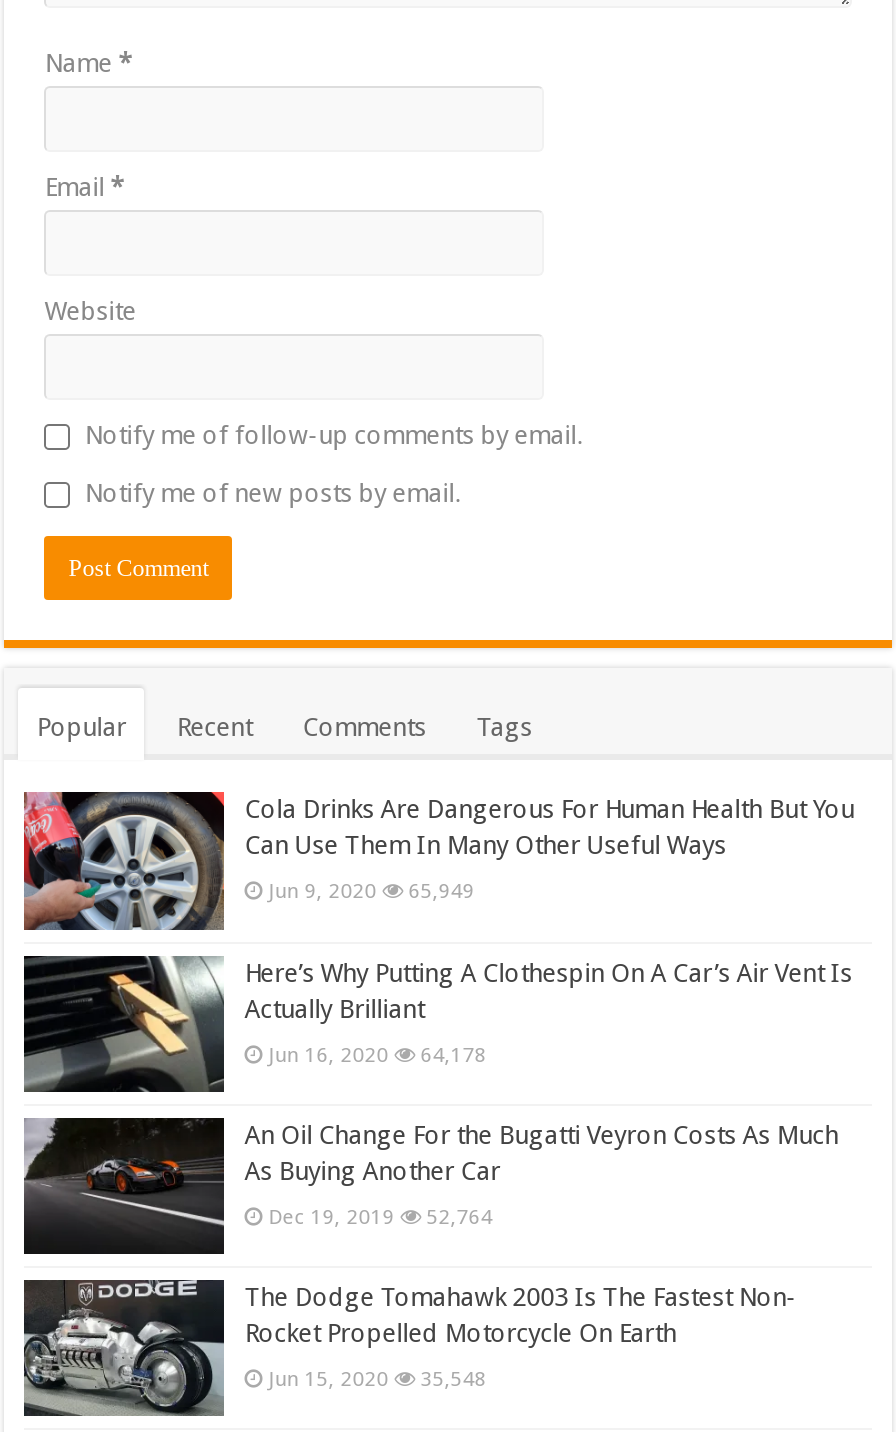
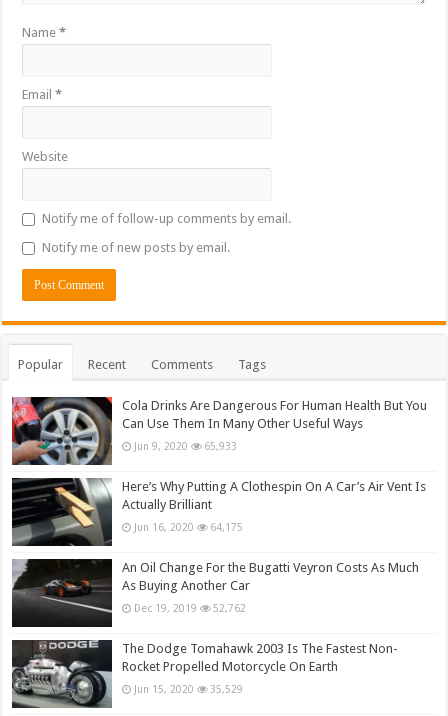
[268,879,474,903] Jun 9, 2020 65,949 -> [134,439,237,451] Jun 9, 2020 65,933
[268,1041,486,1065] Jun 16, 2020 64,178 -> [134,521,243,533] Jun 16, 2020 64,175
[268,1204,492,1228] Dec 19, 2019 52,764 -> [134,602,246,614] Dec 19, 2019 52,762
[268,1366,486,1390] Jun 15, 2020 35,548 -> [134,683,243,695] Jun 15, 2020 35,529

